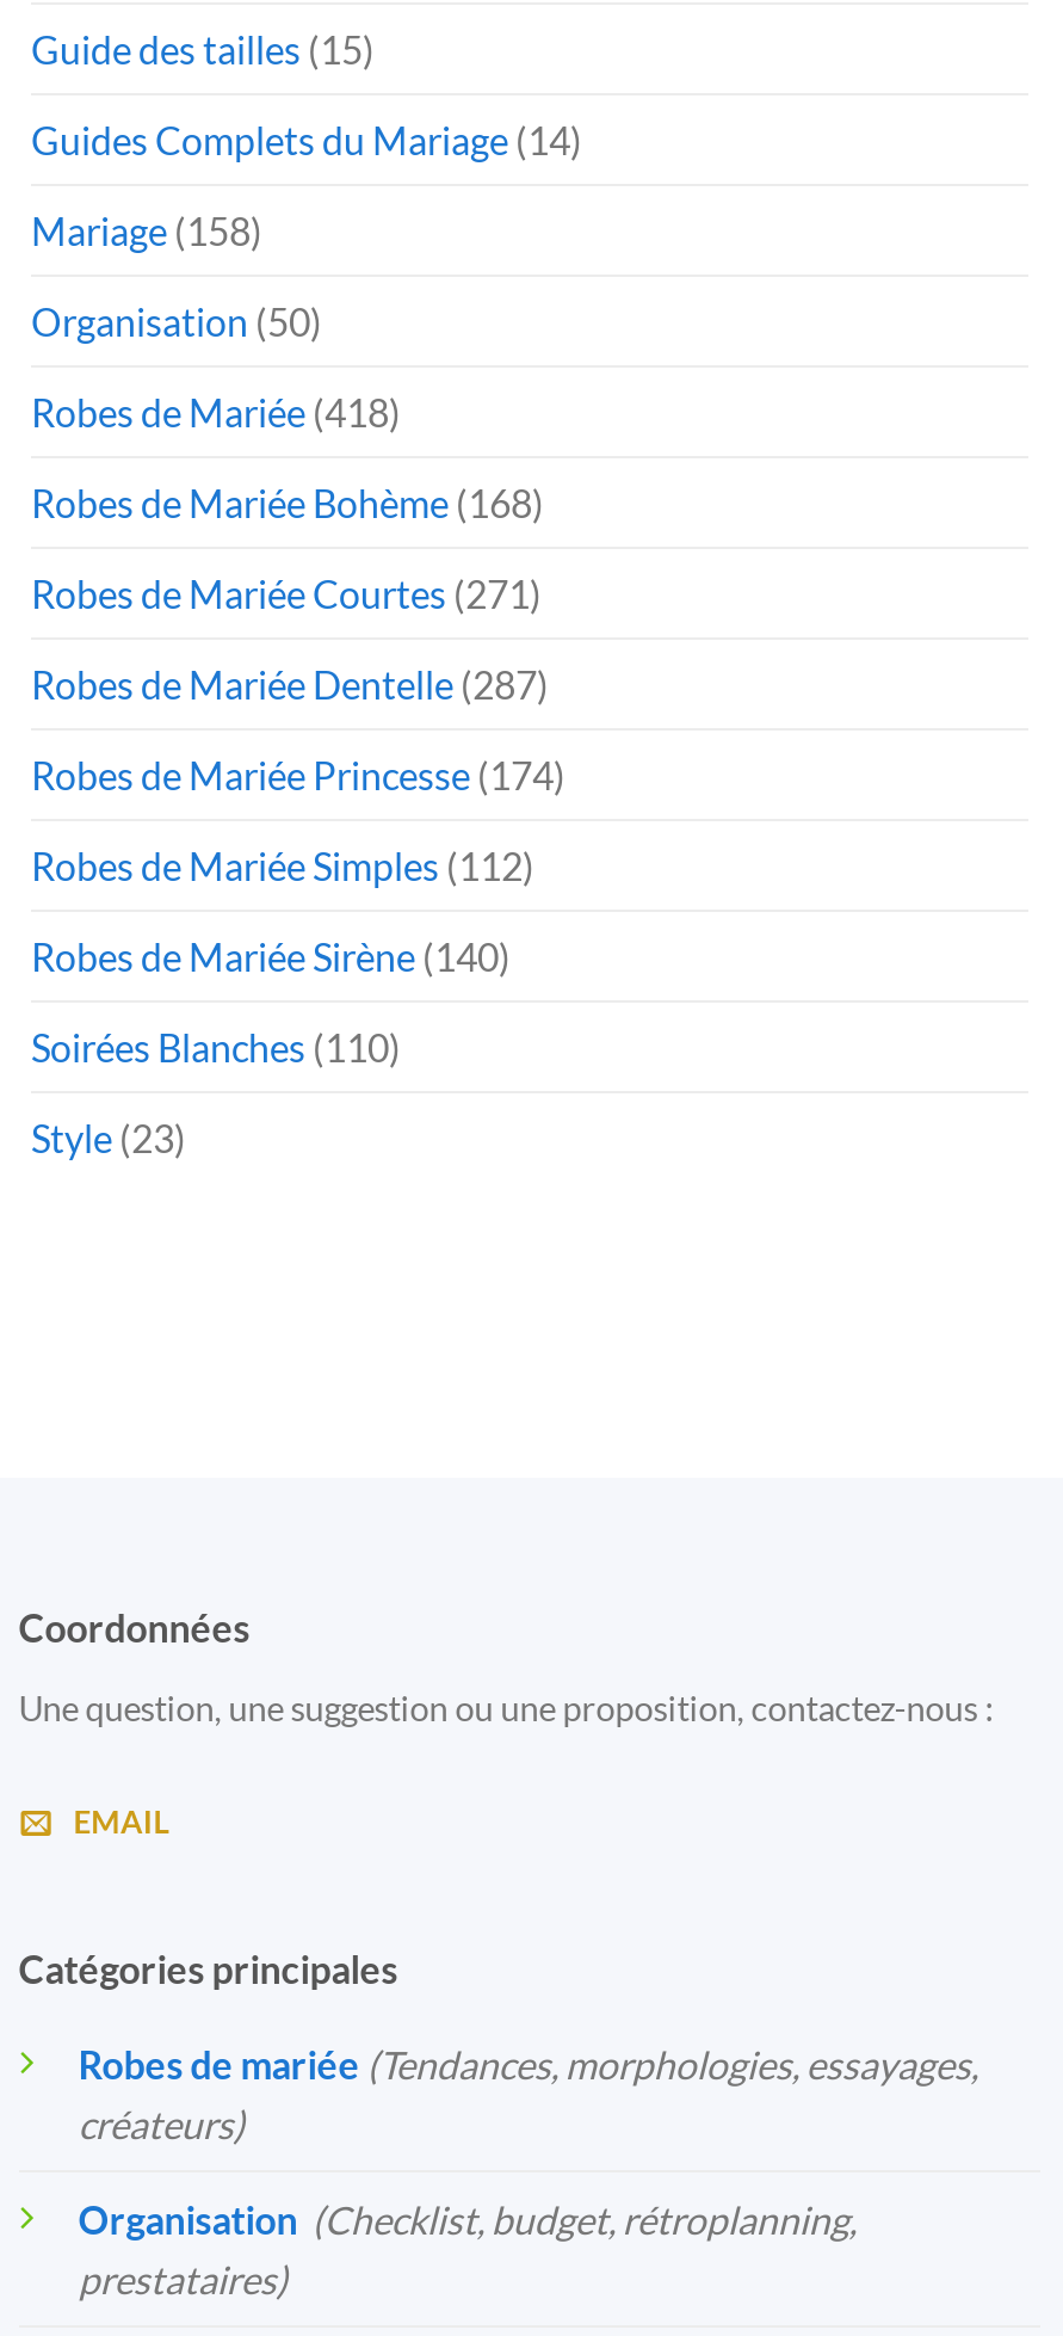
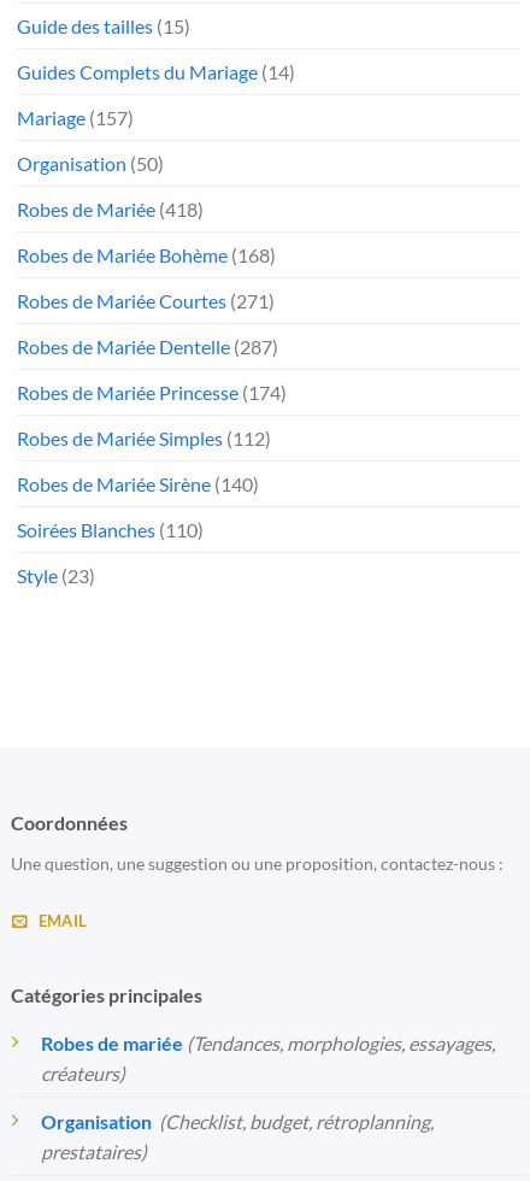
[31,207,262,252] Mariage (158) -> [17,105,134,128] Mariage (157)

